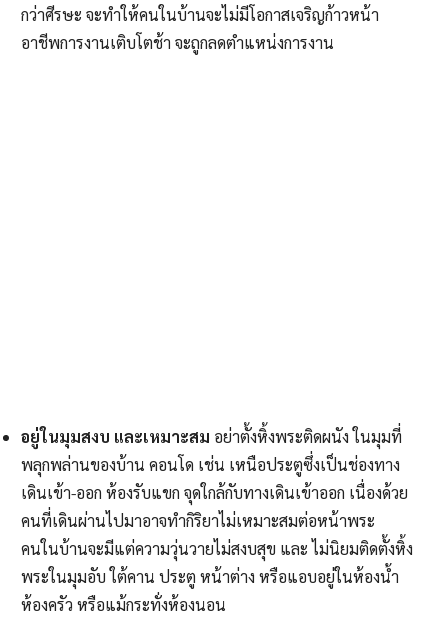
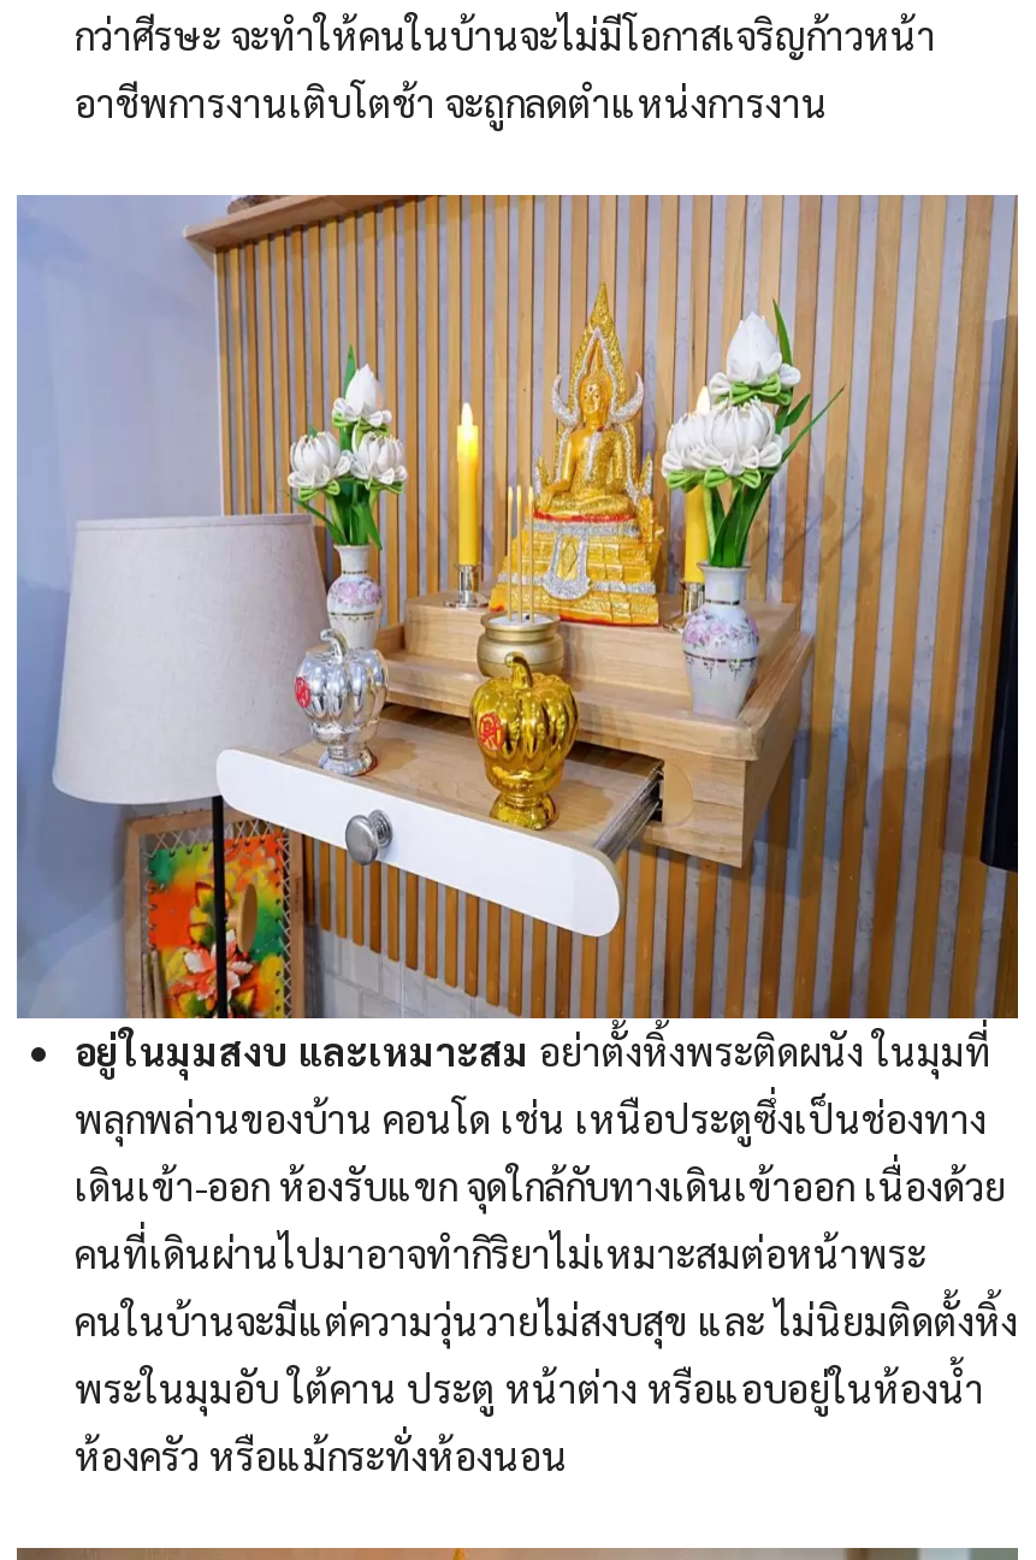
none -> [14,193,1020,1021] [image]

